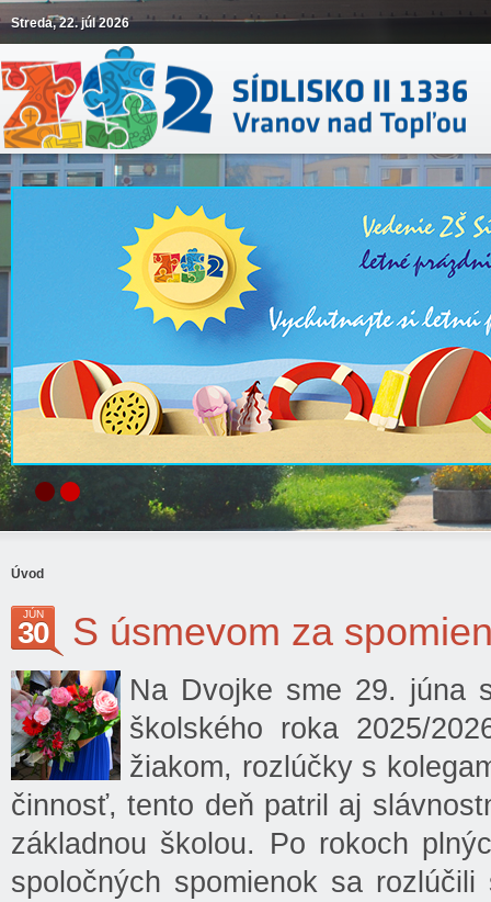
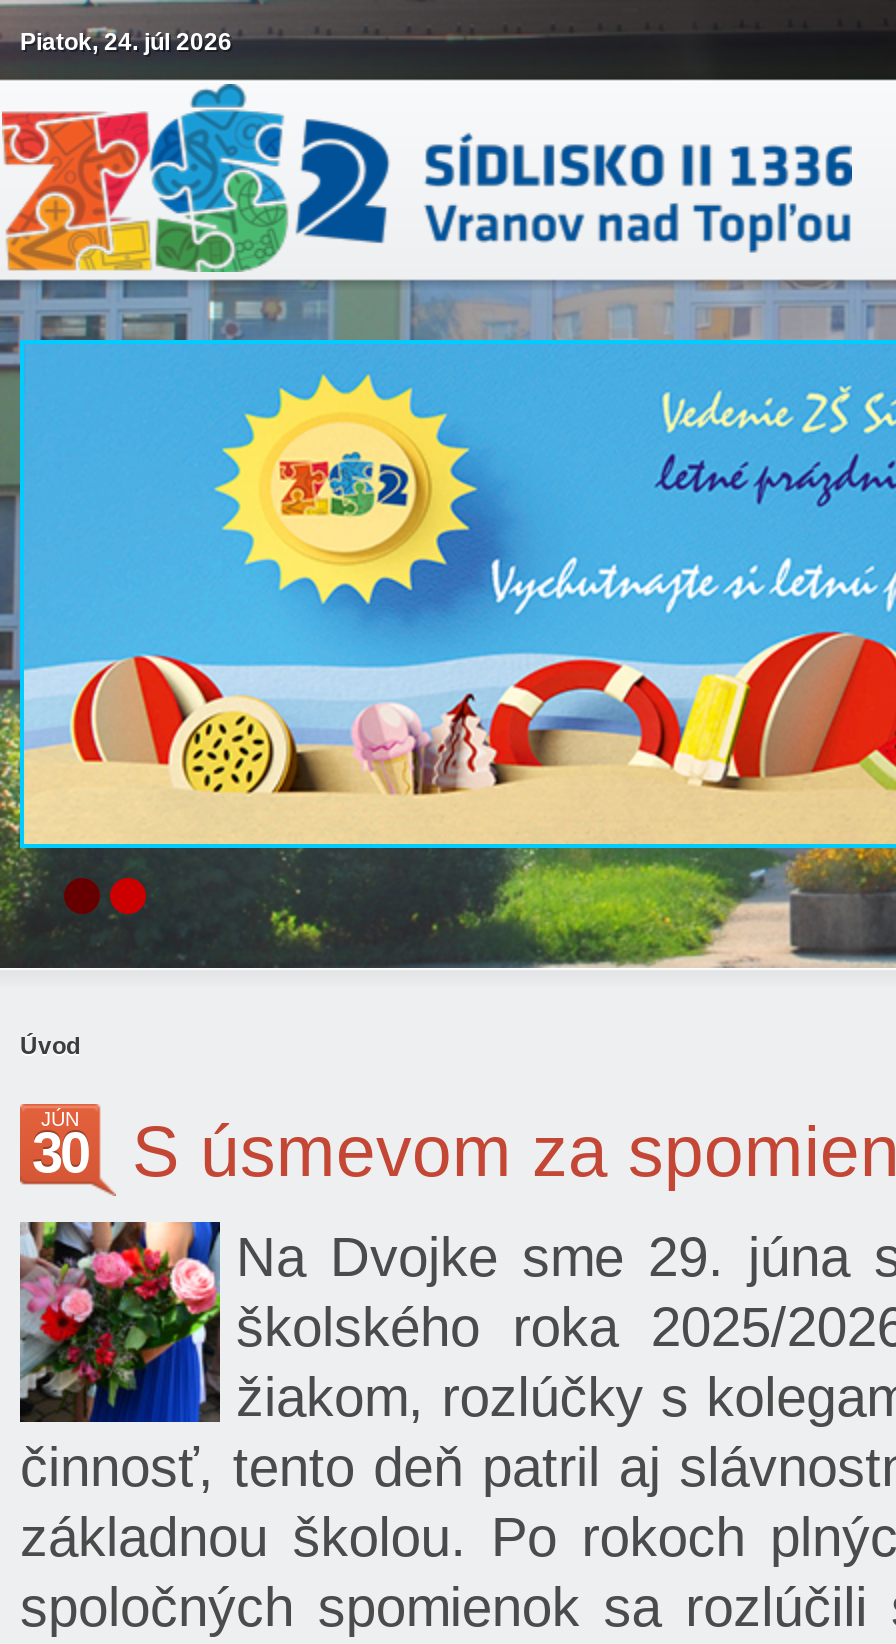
[11,15,129,31] Streda, 22. júl 2026 -> [20,28,232,56] Piatok, 24. júl 2026

